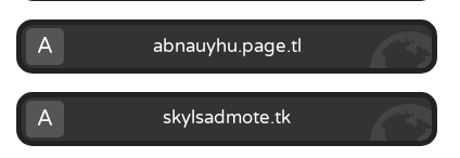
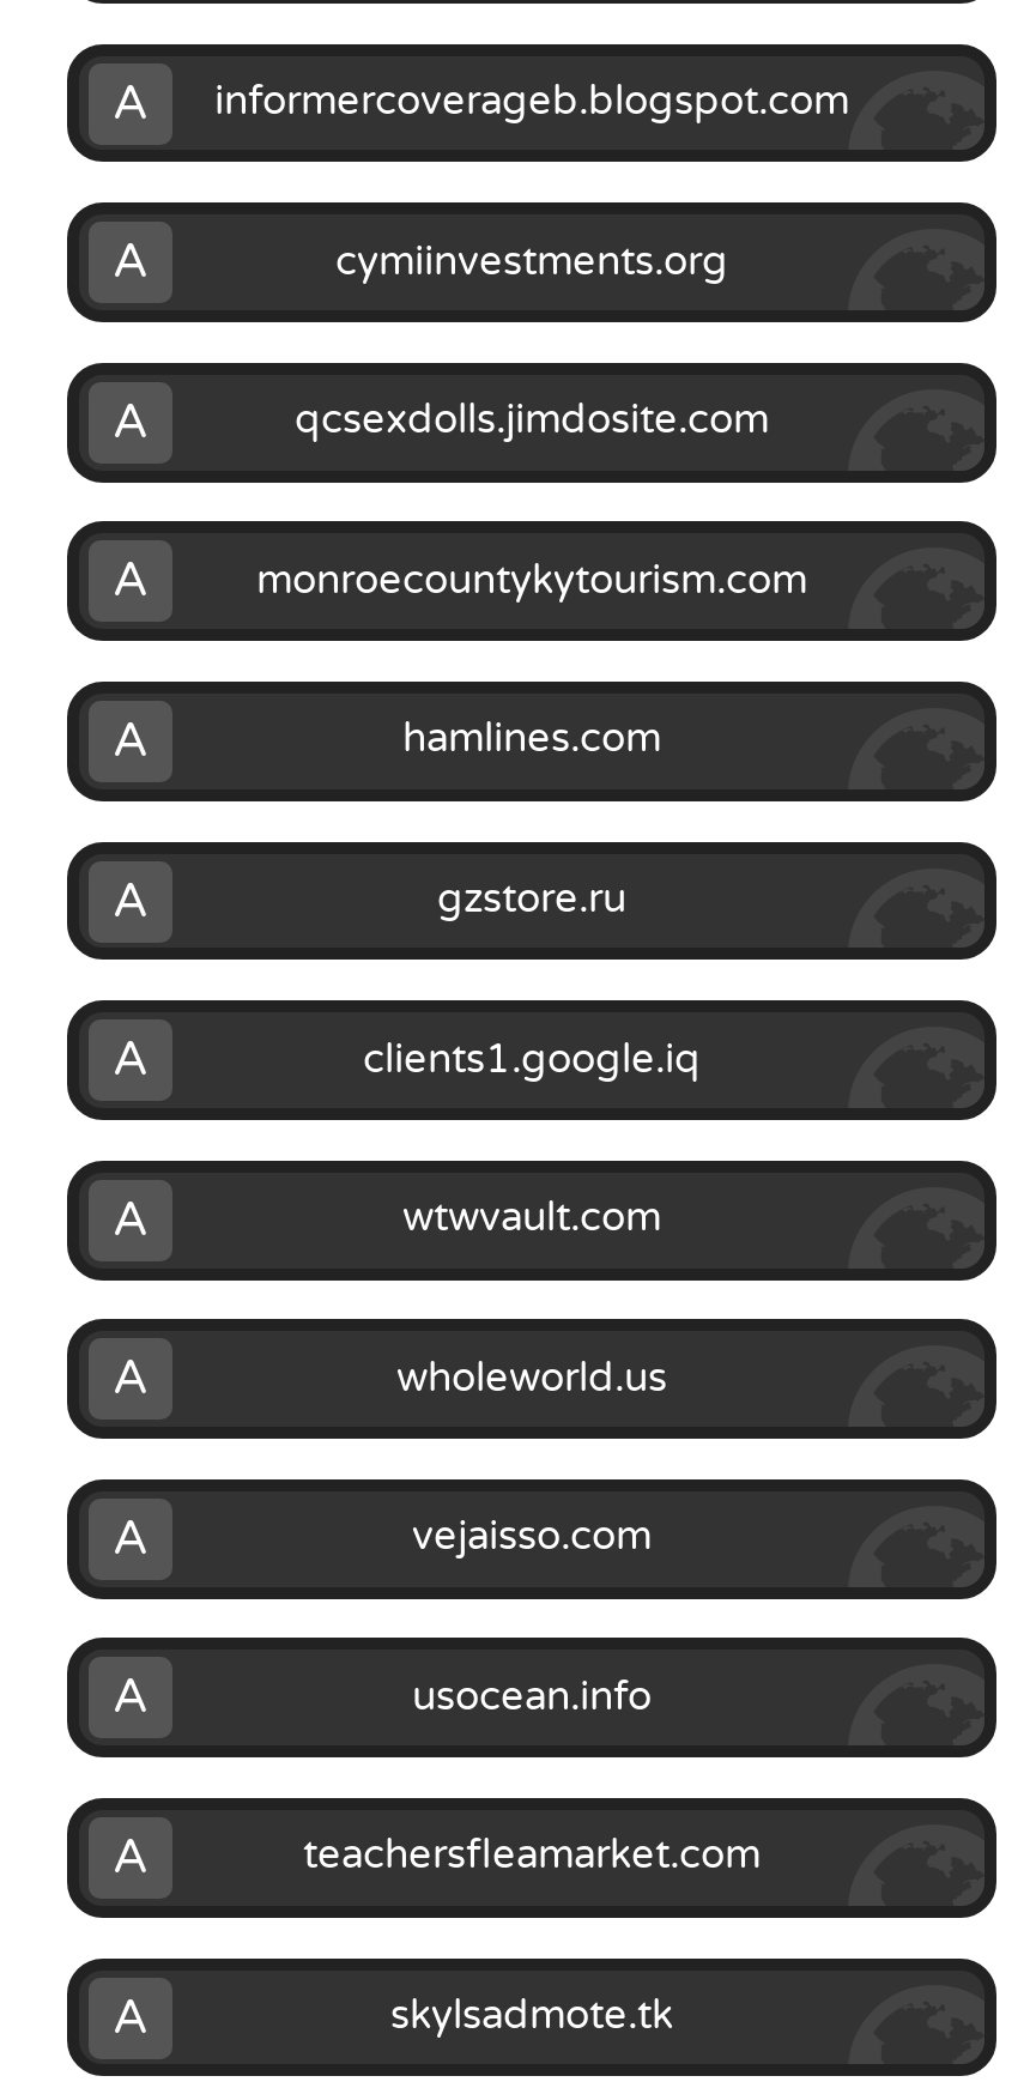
[152,35,301,57] abnauyhu.page.tl -> [113,78,849,1887] informercoverageb.blogspot.com | A | cymiinvestments.org | A | qcsexdolls.jimdosite.com | A | monroecountykytourism.com | A | hamlines.com | A | gzstore.ru | A | clients1.google.iq | A | wtwvault.com | A | wholeworld.us | A | vejaisso.com | A | usocean.info | A | teachersfleamarket.com

